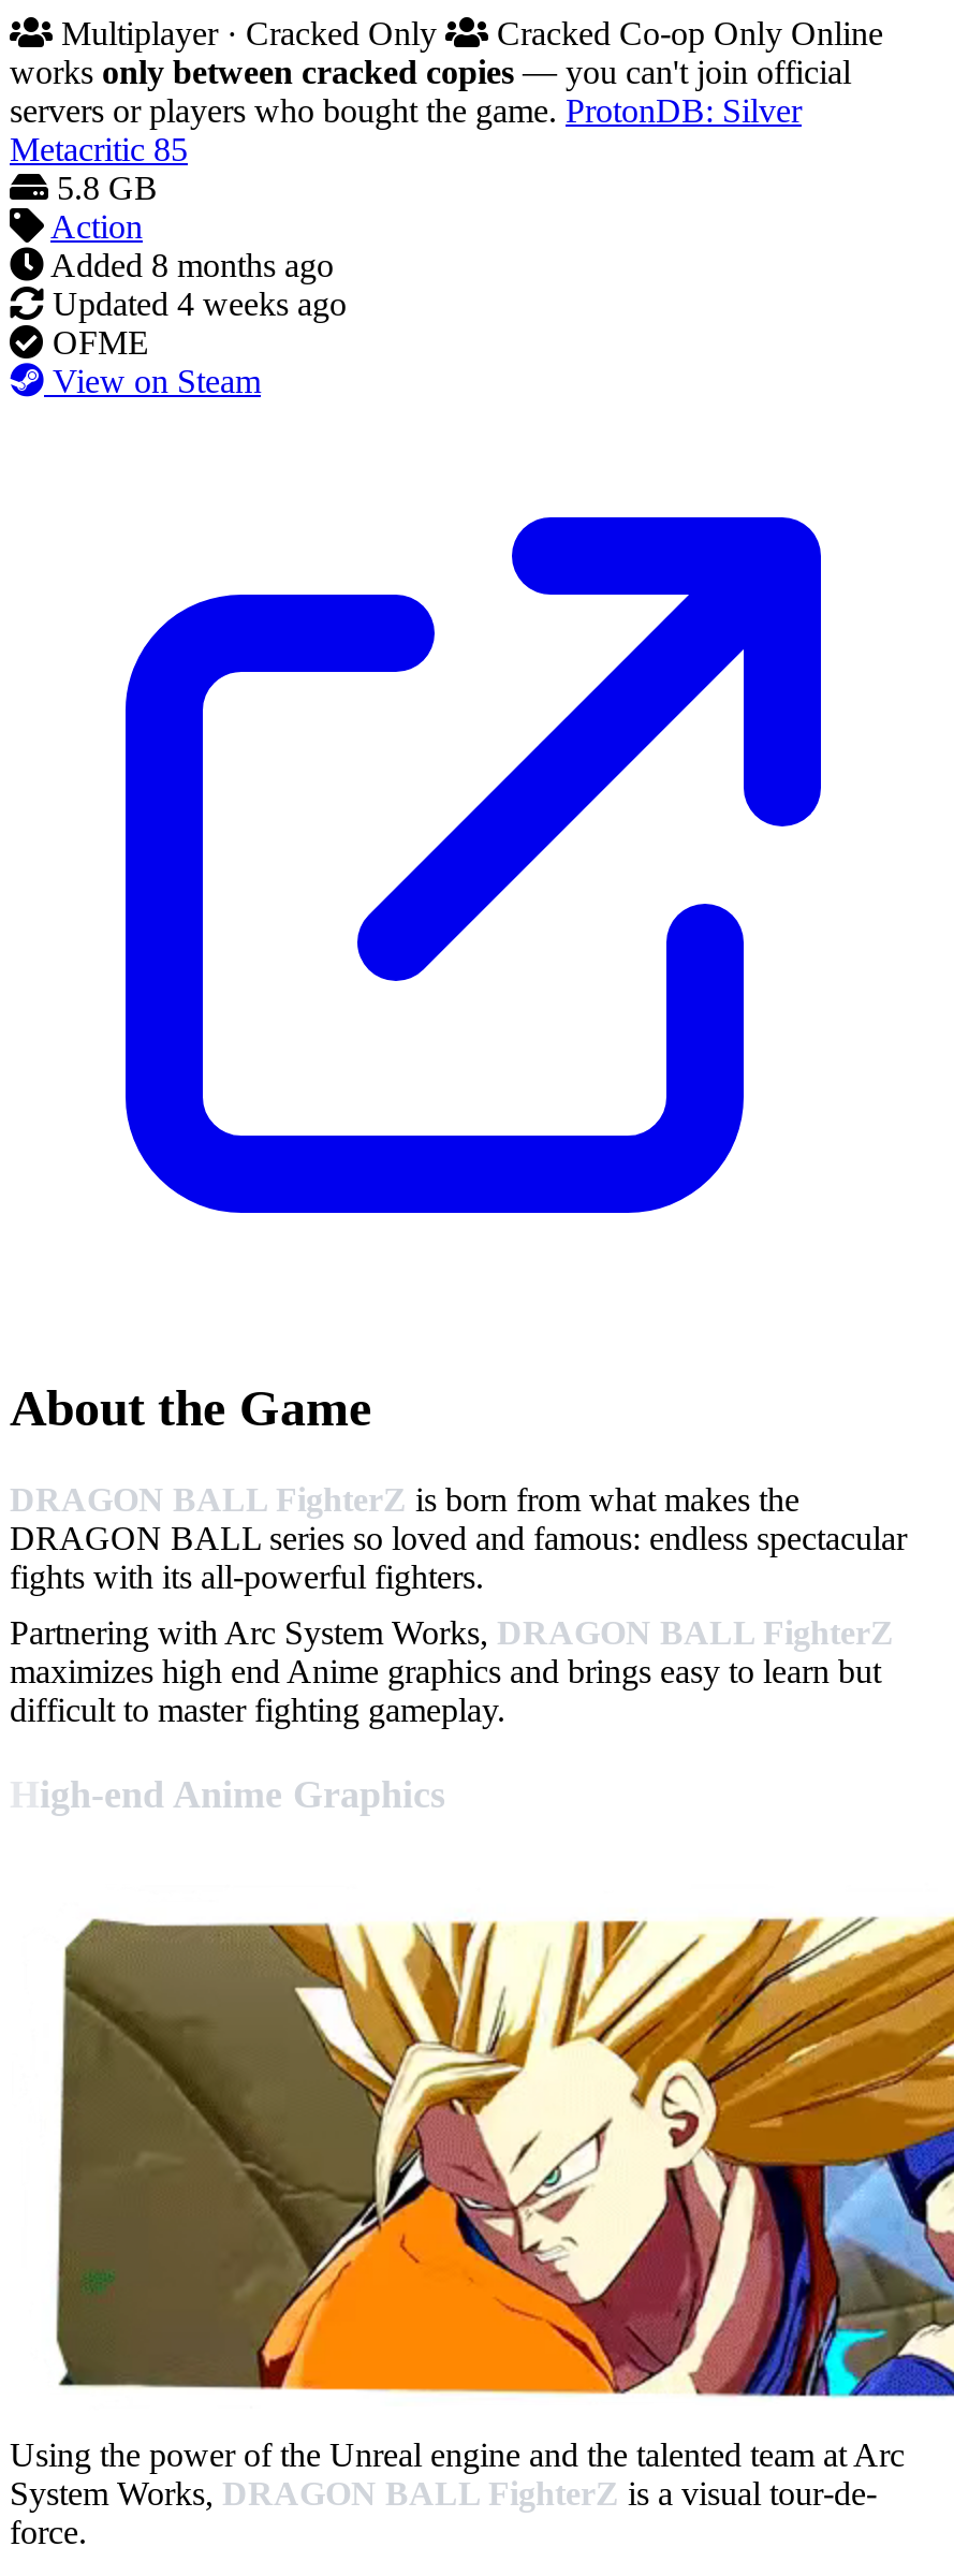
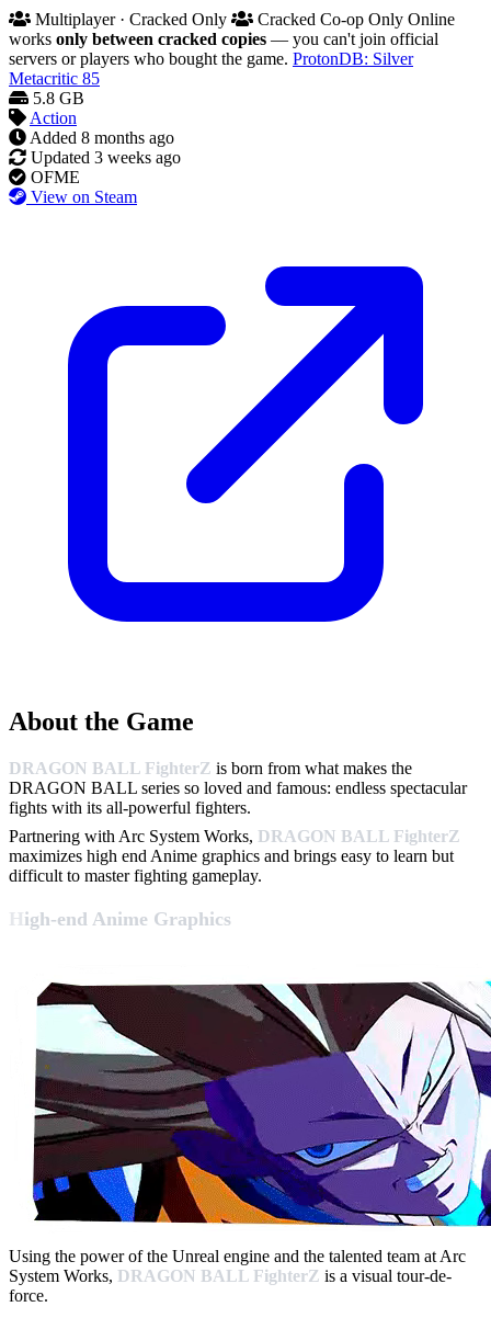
[53,286,347,323] Updated 4 weeks ago -> [31,148,181,167] Updated 3 weeks ago
[55,1915,948,2398] [image] -> [32,979,488,1227] [image]

